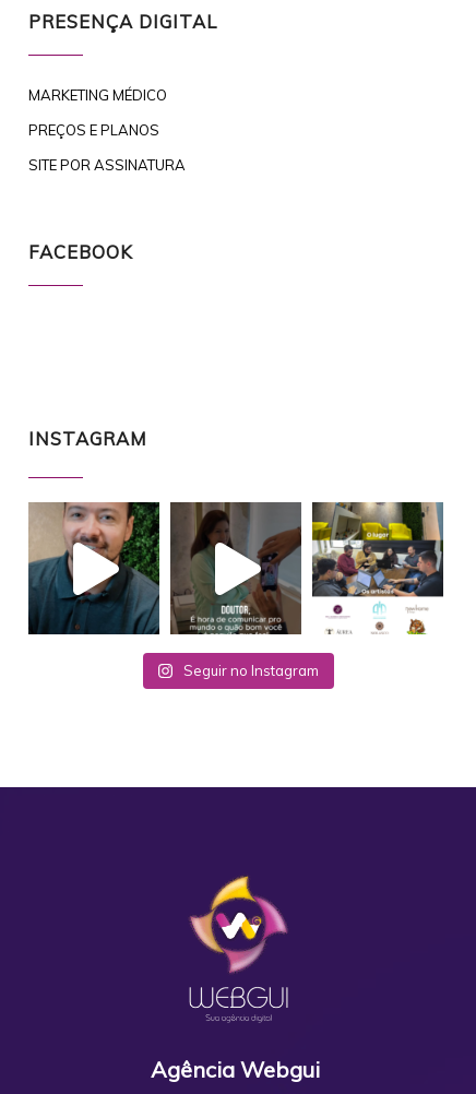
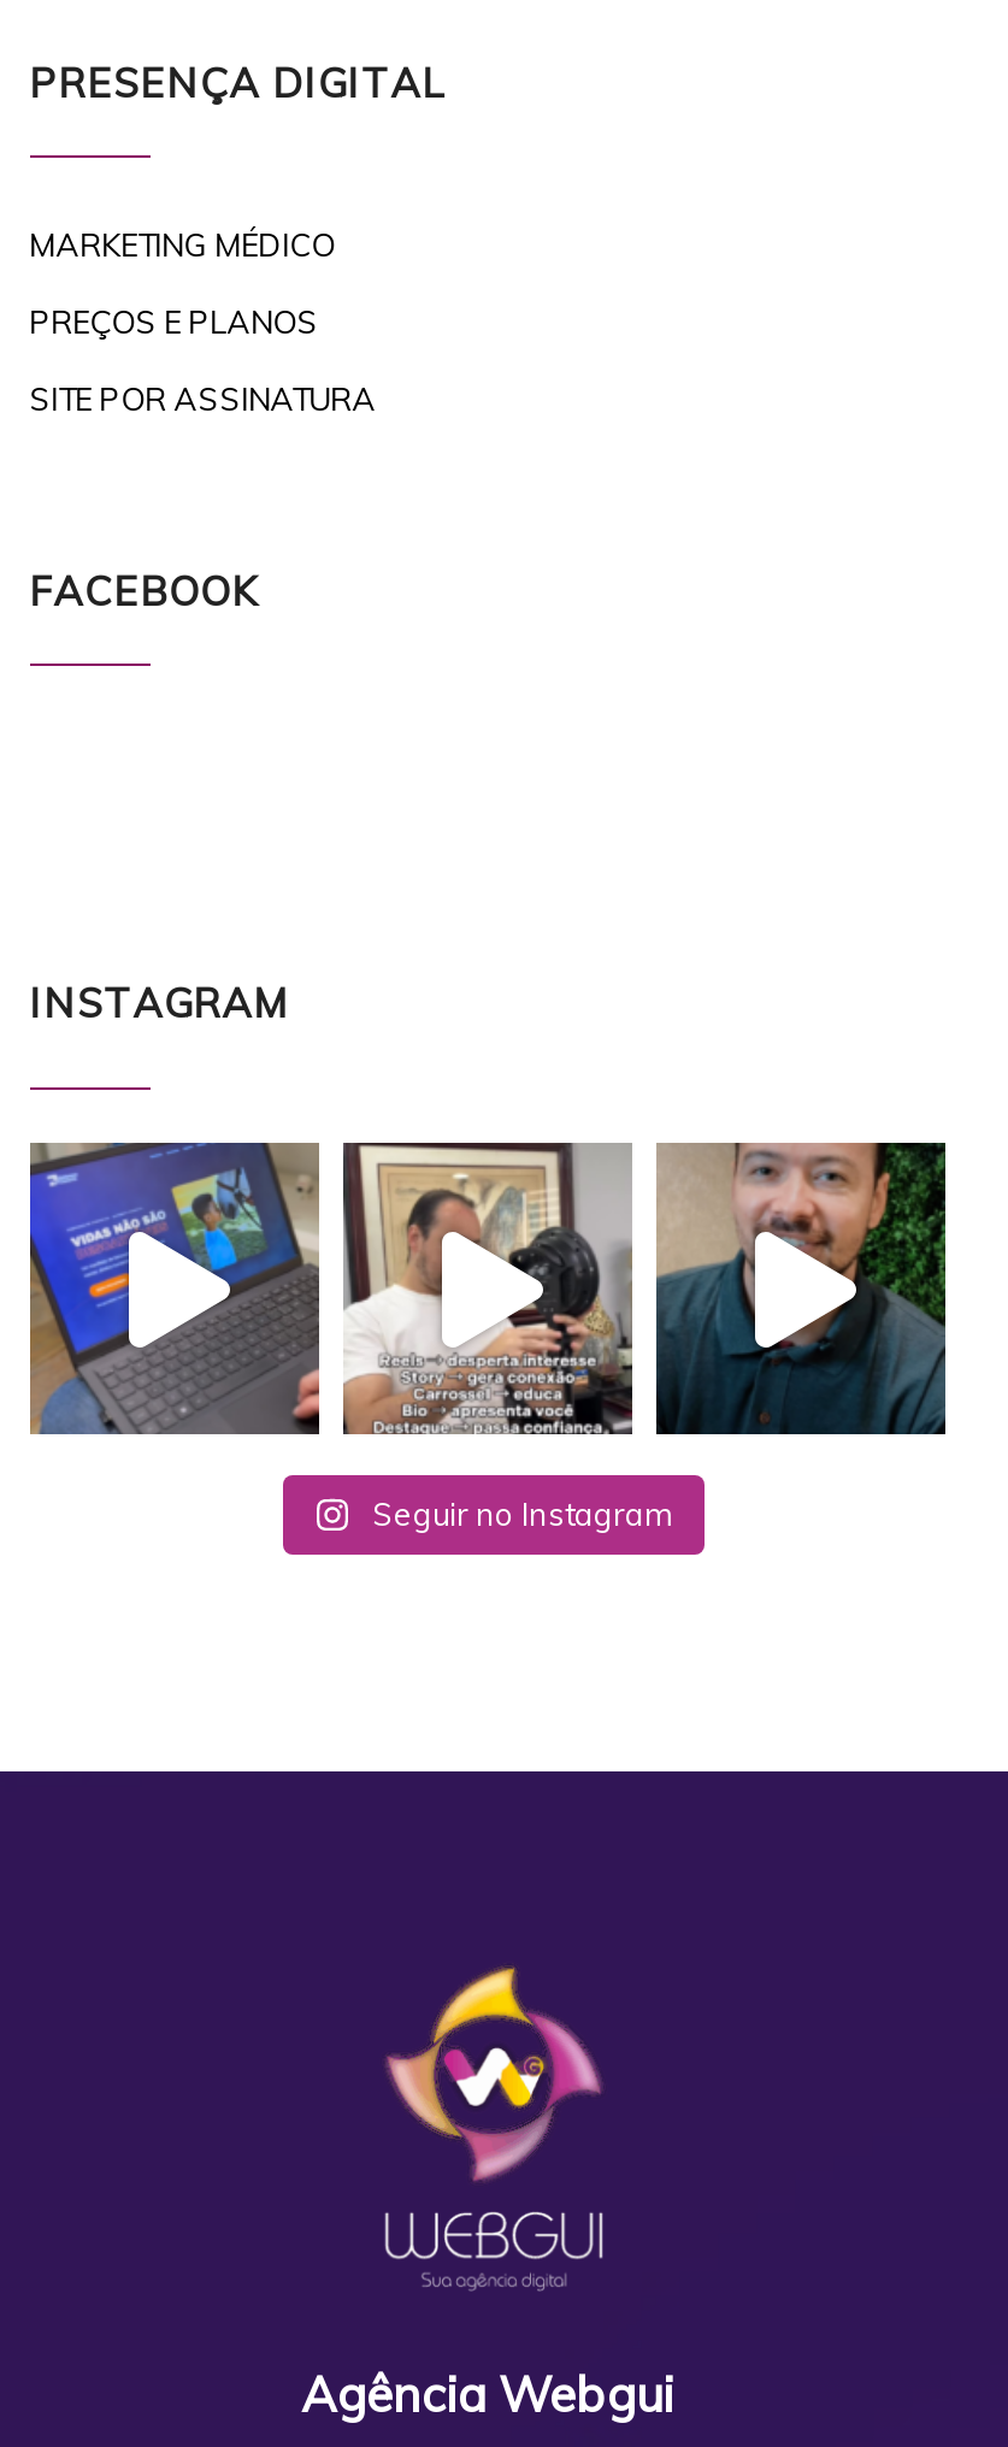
[27,501,160,635] [image] -> [28,1140,322,1437] [image]
[169,502,301,635] [image] -> [343,1145,632,1437] [image]
[311,501,444,635] [image] -> [654,1140,948,1437] [image]

